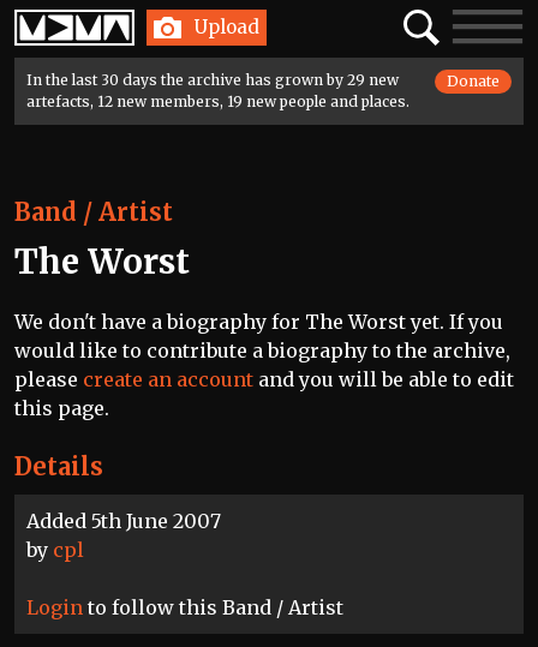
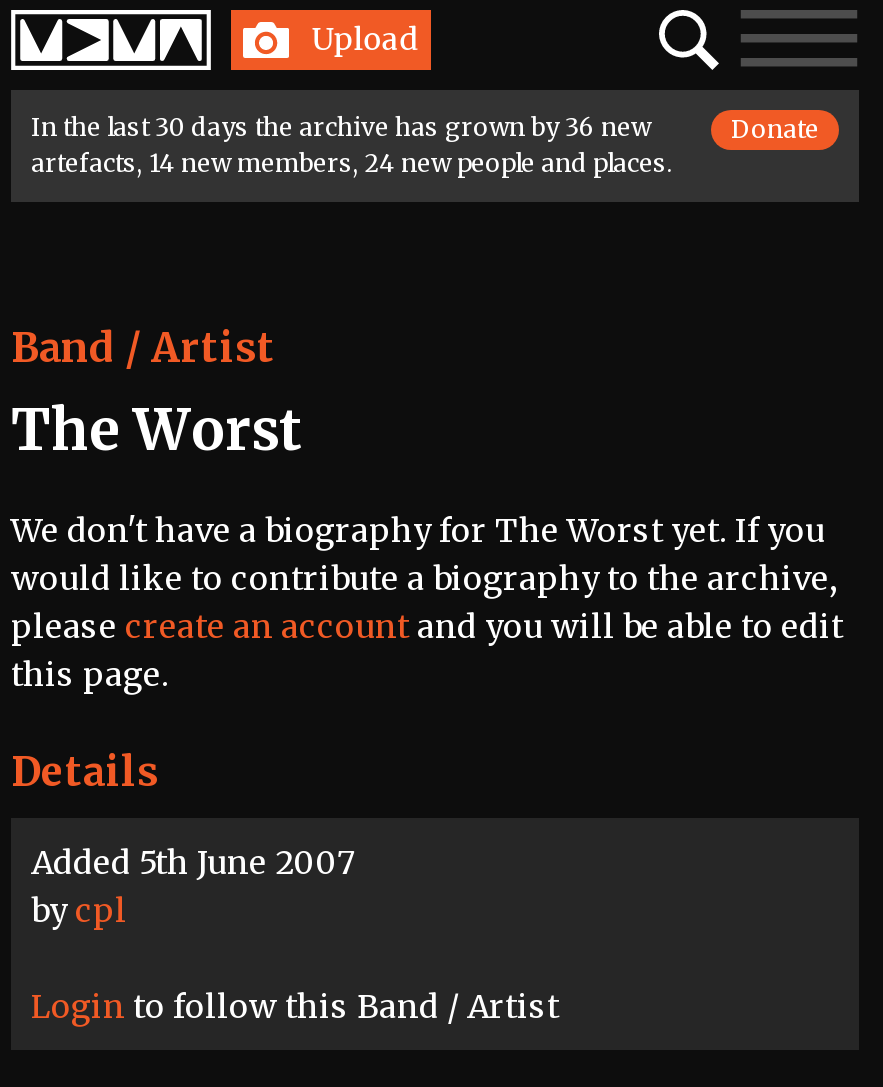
[26,71,399,89] In the last 30 days the archive has grown by 29 new -> [31,112,651,142] In the last 30 days the archive has grown by 36 new
[26,92,410,110] artefacts, 12 new members, 19 new people and places. -> [31,148,673,178] artefacts, 14 new members, 24 new people and places.

